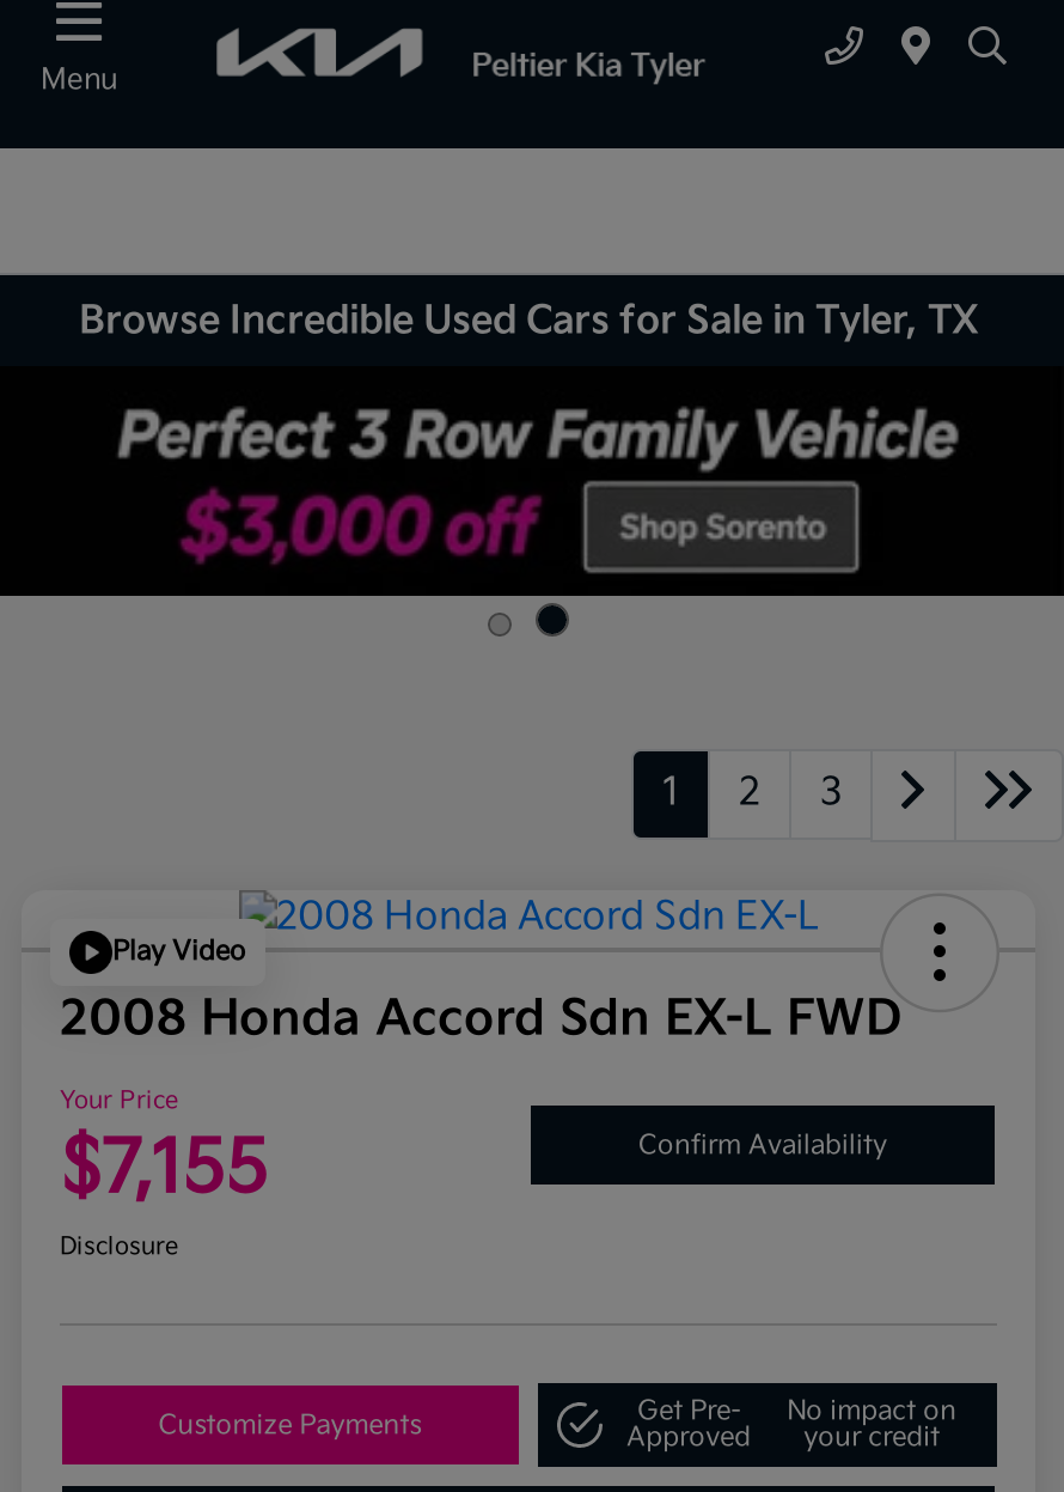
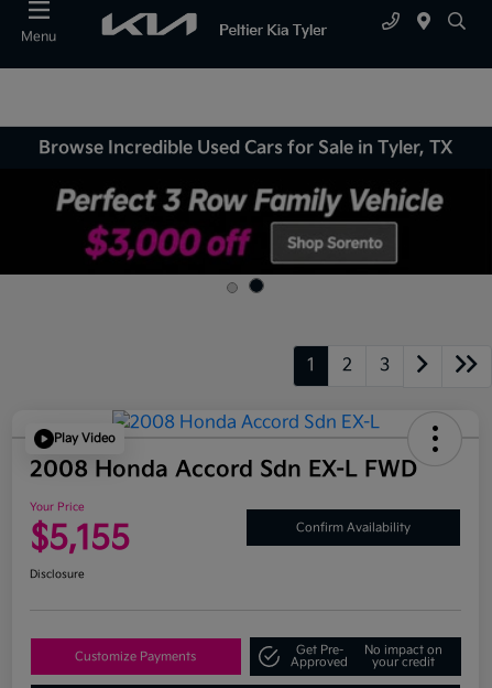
[60,1127,268,1213] $7,155 -> [30,519,130,559] $5,155

